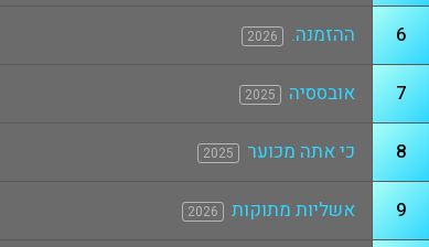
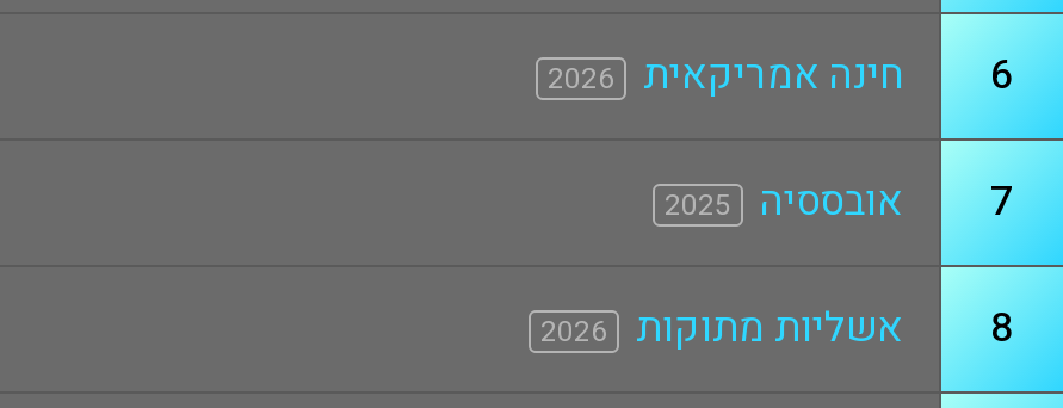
[291,20,355,48] ההזמנה. -> [643,44,903,104] חינה אמריקאית
[203,137,406,223] כי אתה מכוער | 2025 | 9 -> none

